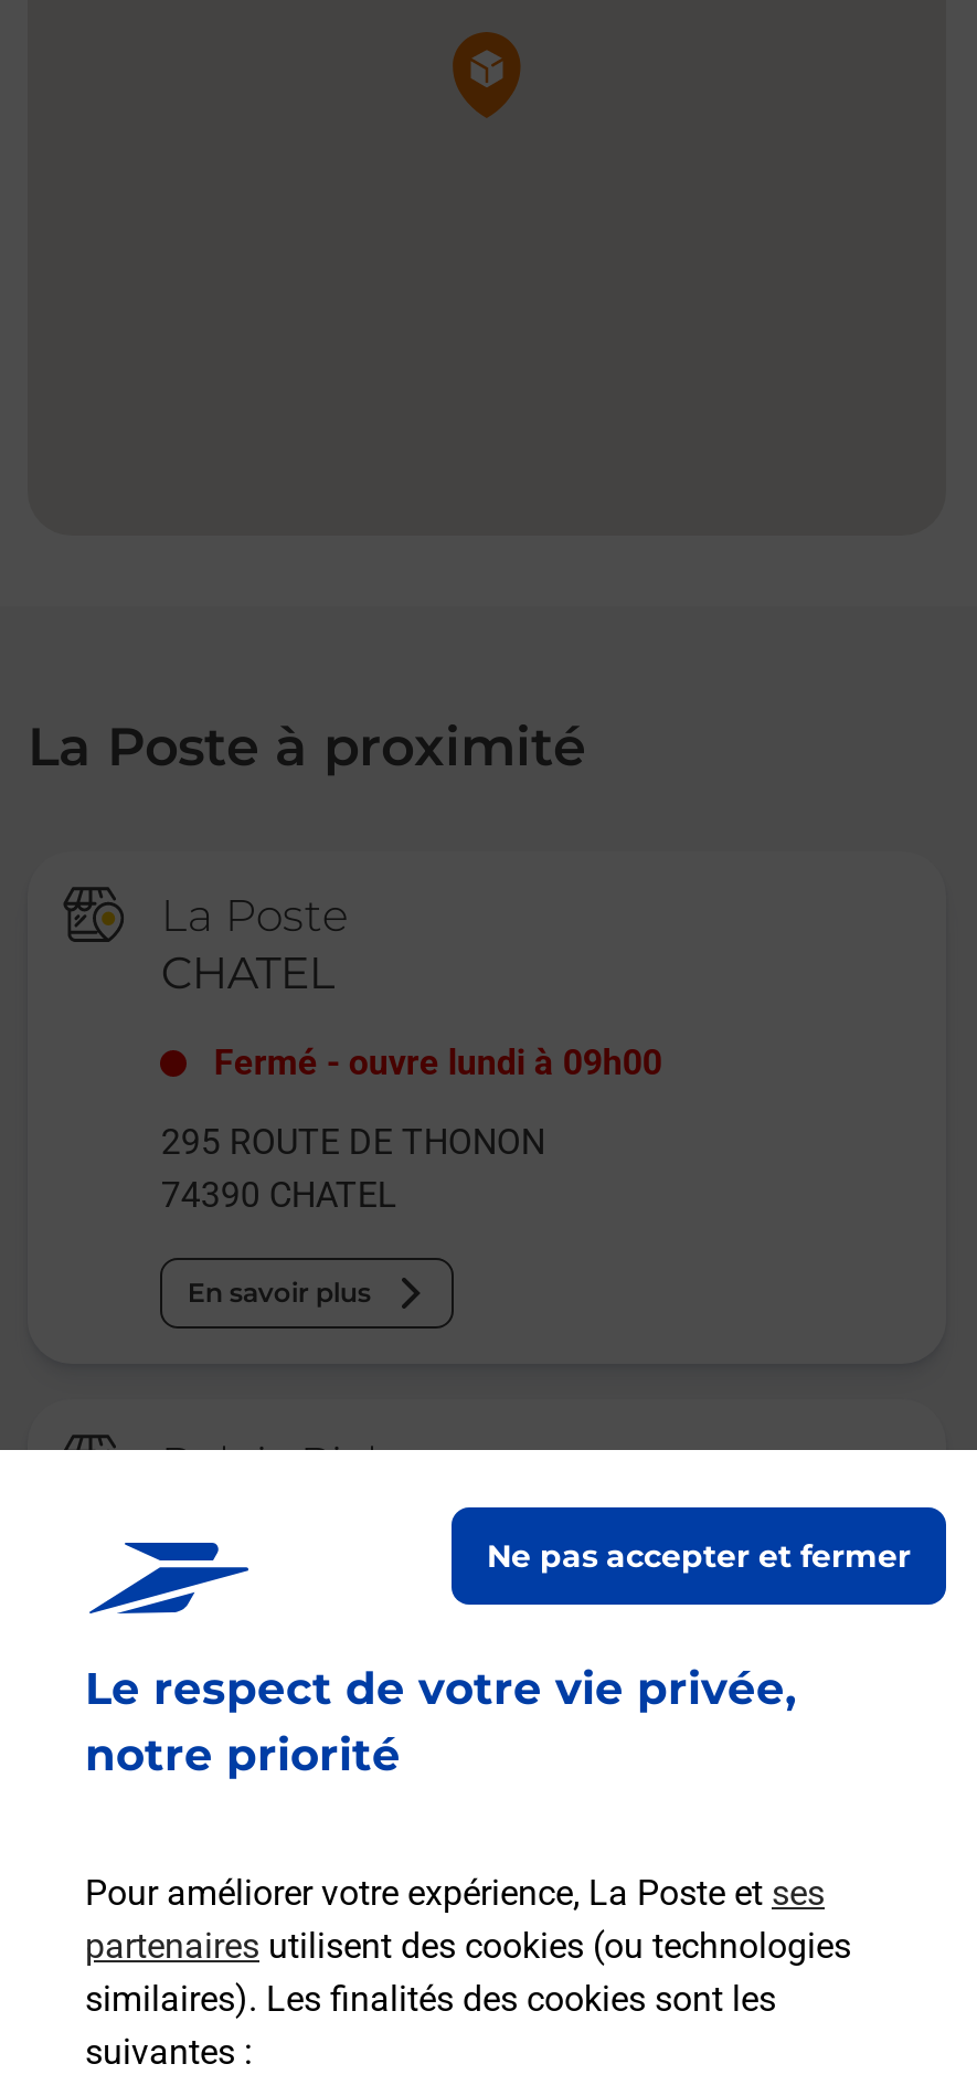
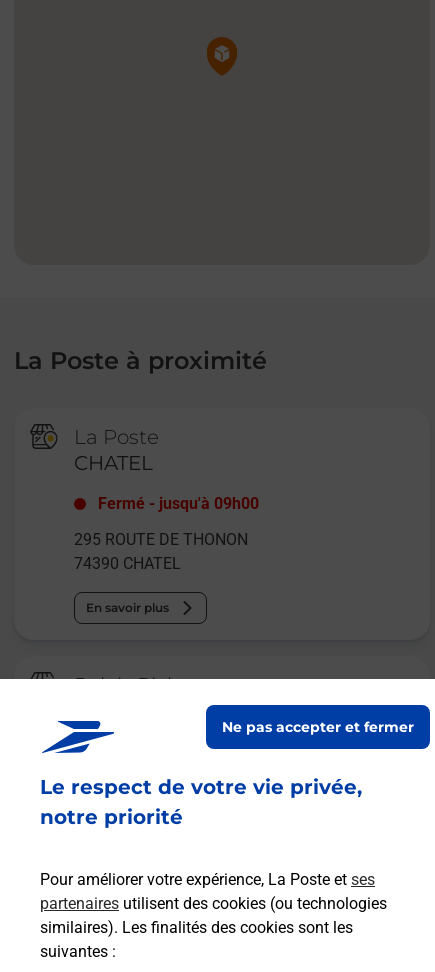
[214,1041,662,1083] Fermé - ouvre lundi à 09h00 -> [98,494,259,513] Fermé - jusqu'à 09h00

